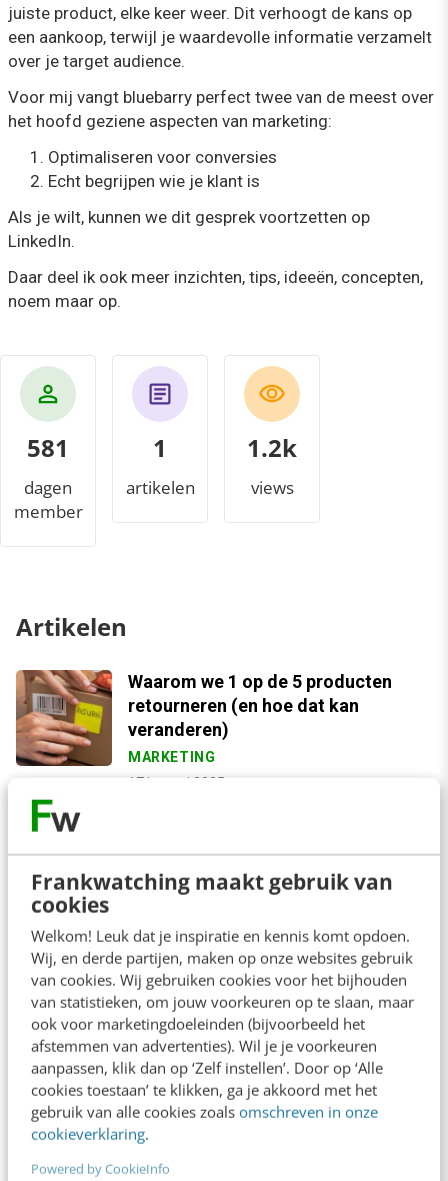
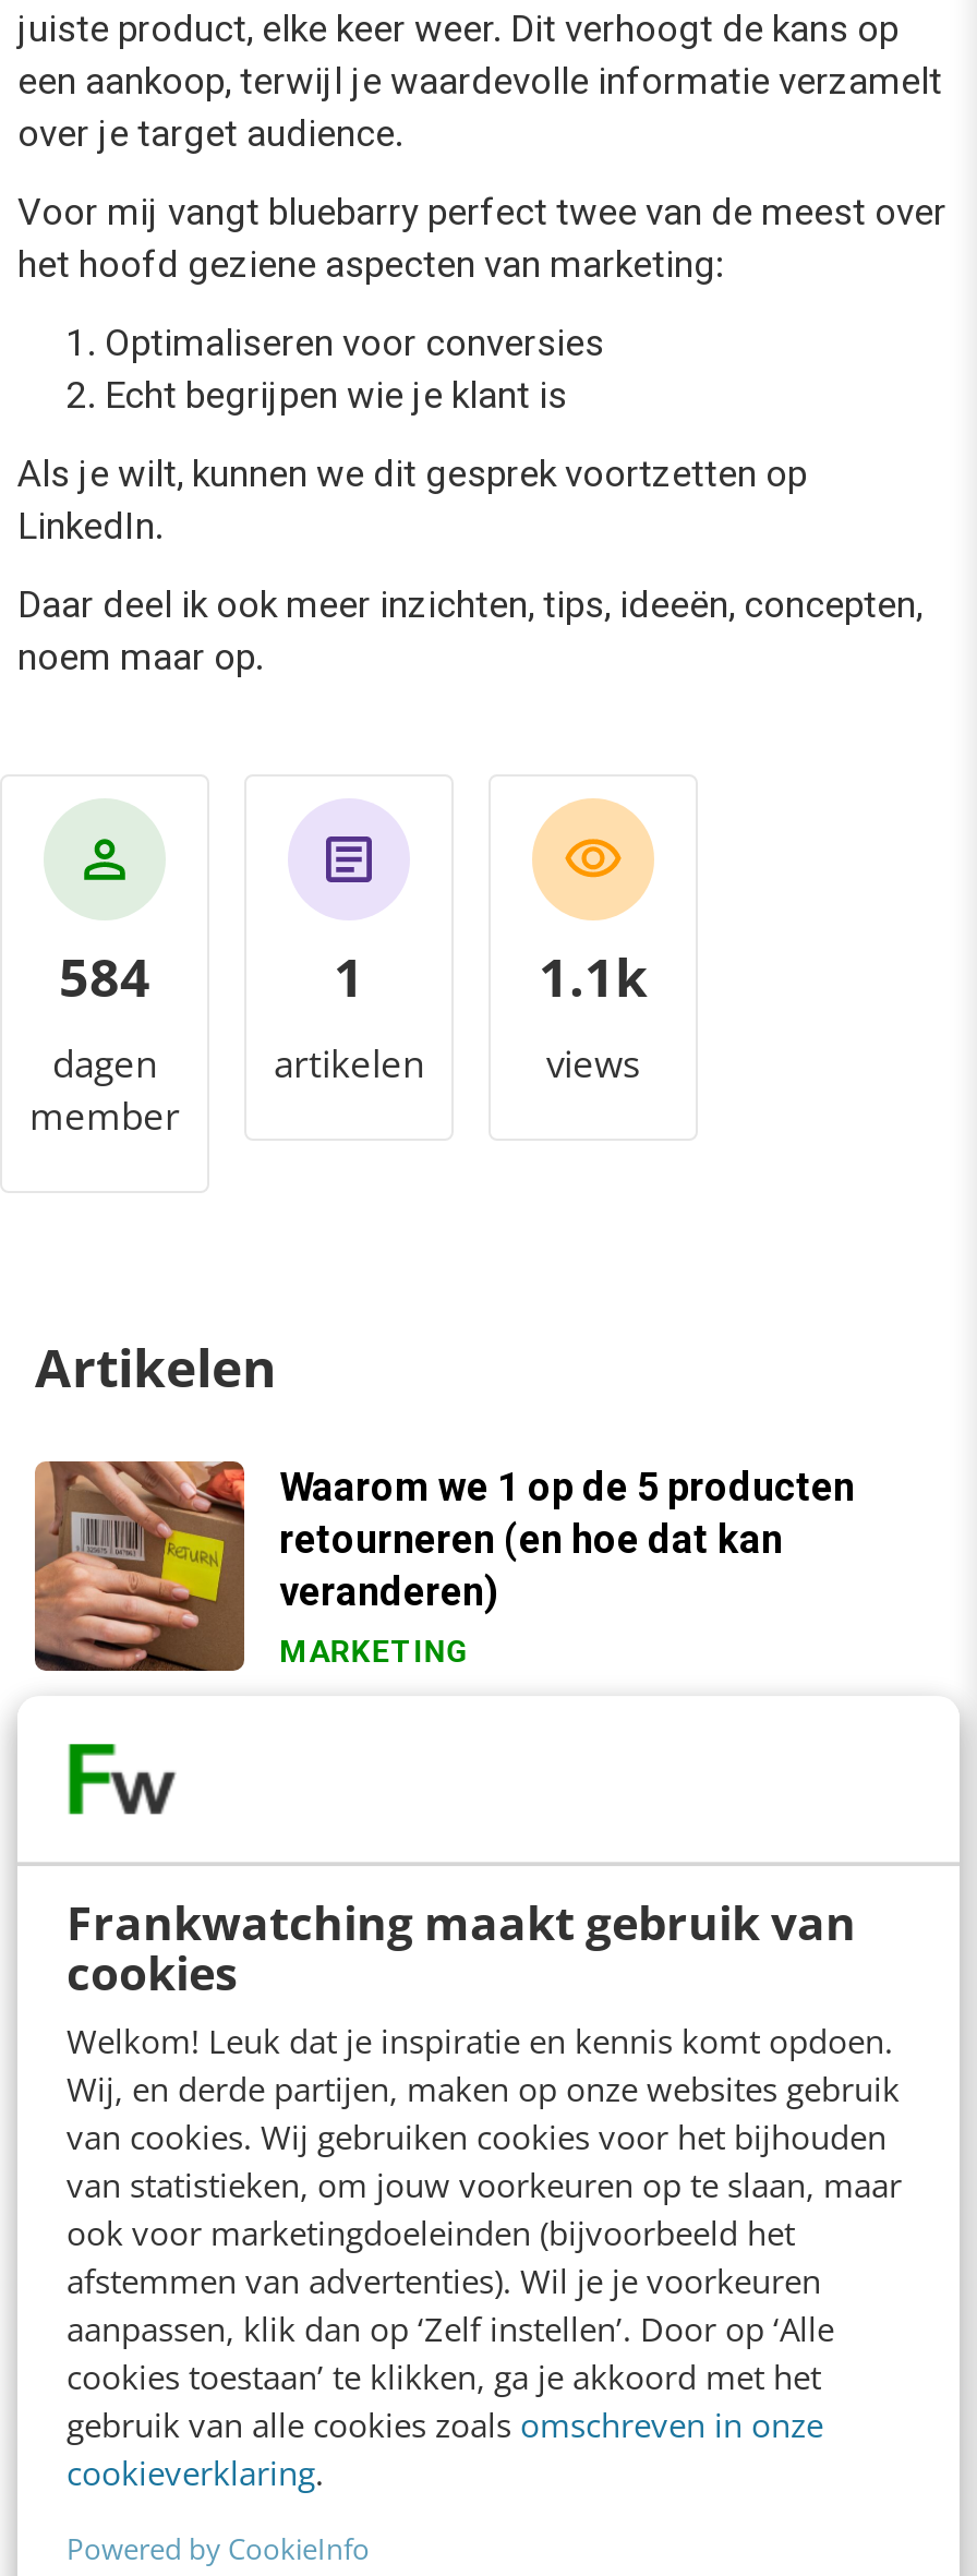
[27,431,69,464] 581 -> [59,940,150,1012] 584

